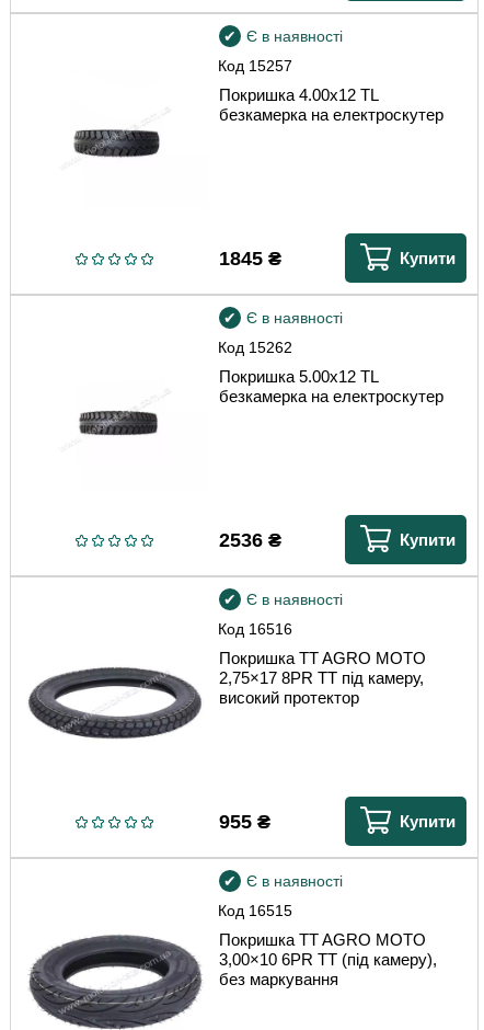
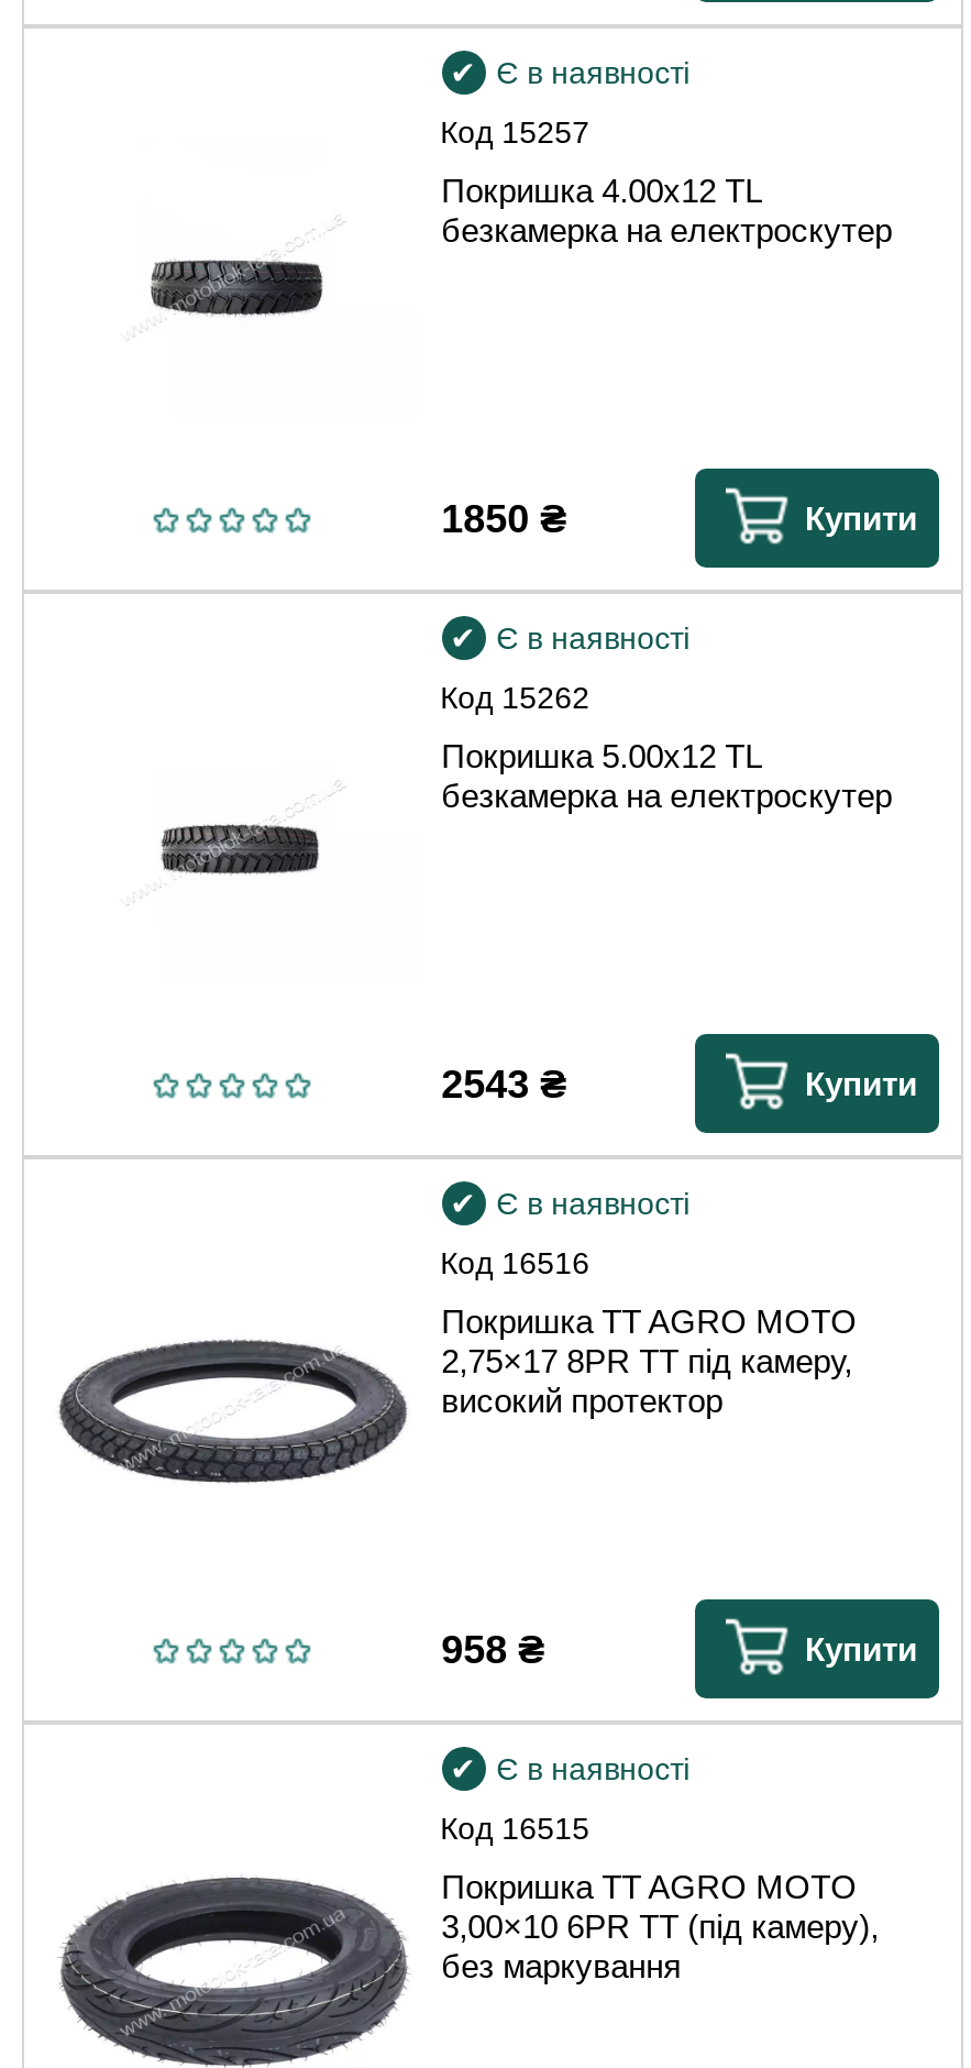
[219,247,281,269] 1845 ₴ -> [441,496,567,540] 1850 ₴
[219,529,281,551] 2536 ₴ -> [441,1062,567,1106] 2543 ₴
[219,810,270,832] 955 ₴ -> [441,1627,545,1671] 958 ₴

